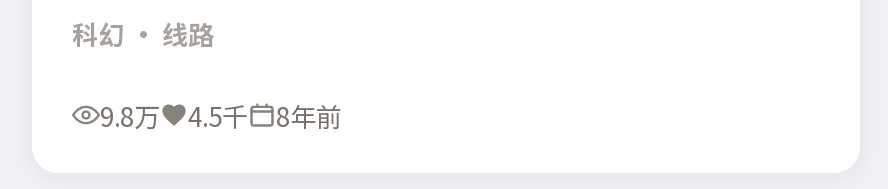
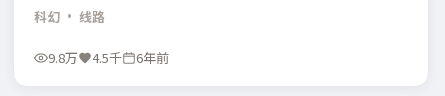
[100,96,342,134] 9.8万 4.5千 8年前 -> [48,48,169,67] 9.8万 4.5千 6年前

